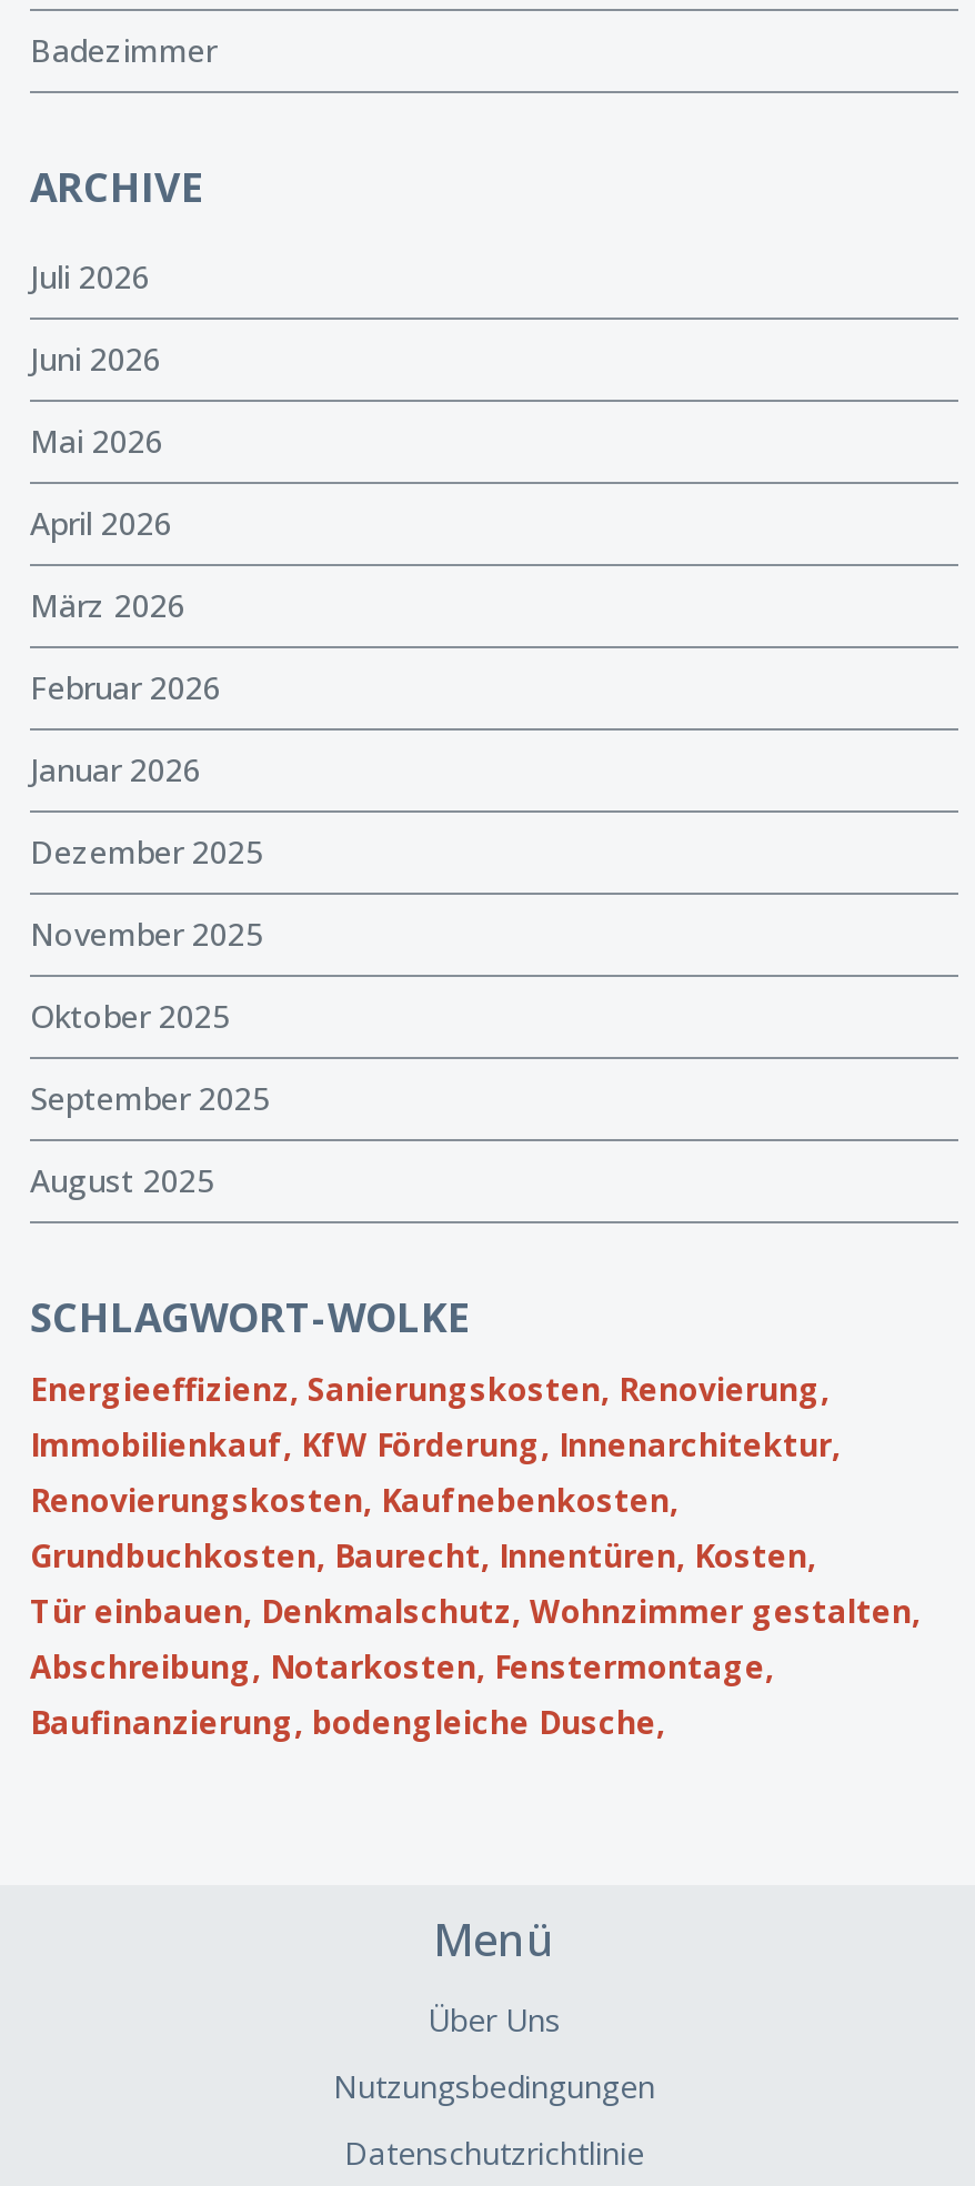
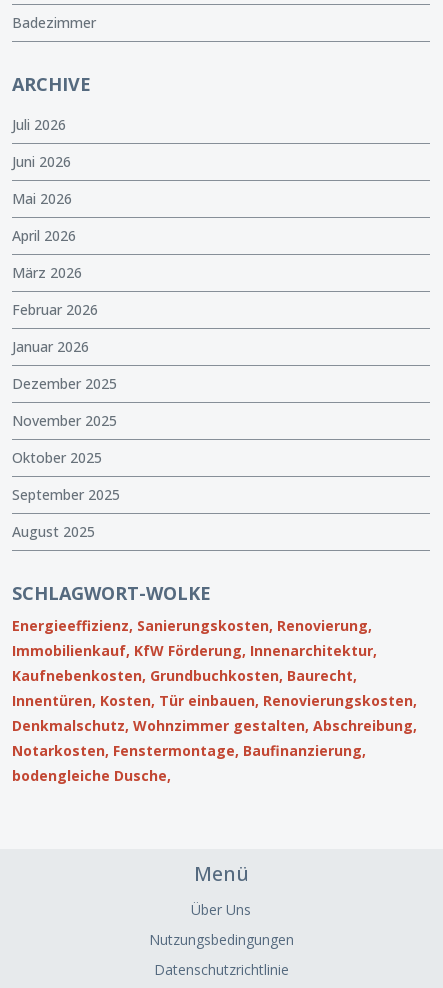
[30,1479,921,1743] Renovierungskosten, Kaufnebenkosten, | Grundbuchkosten, Baurecht, Innentüren, Kosten, | Tür einbauen, Denkmalschutz, Wohnzimmer gestalten, | Abschreibung, Notarkosten, Fenstermontage, | Baufinanzierung, bodengleiche Dusche, -> [12,666,417,785] Kaufnebenkosten, Grundbuchkosten, Baurecht, | Innentüren, Kosten, Tür einbauen, Renovierungskosten, | Denkmalschutz, Wohnzimmer gestalten, Abschreibung, | Notarkosten, Fenstermontage, Baufinanzierung, | bodengleiche Dusche,

